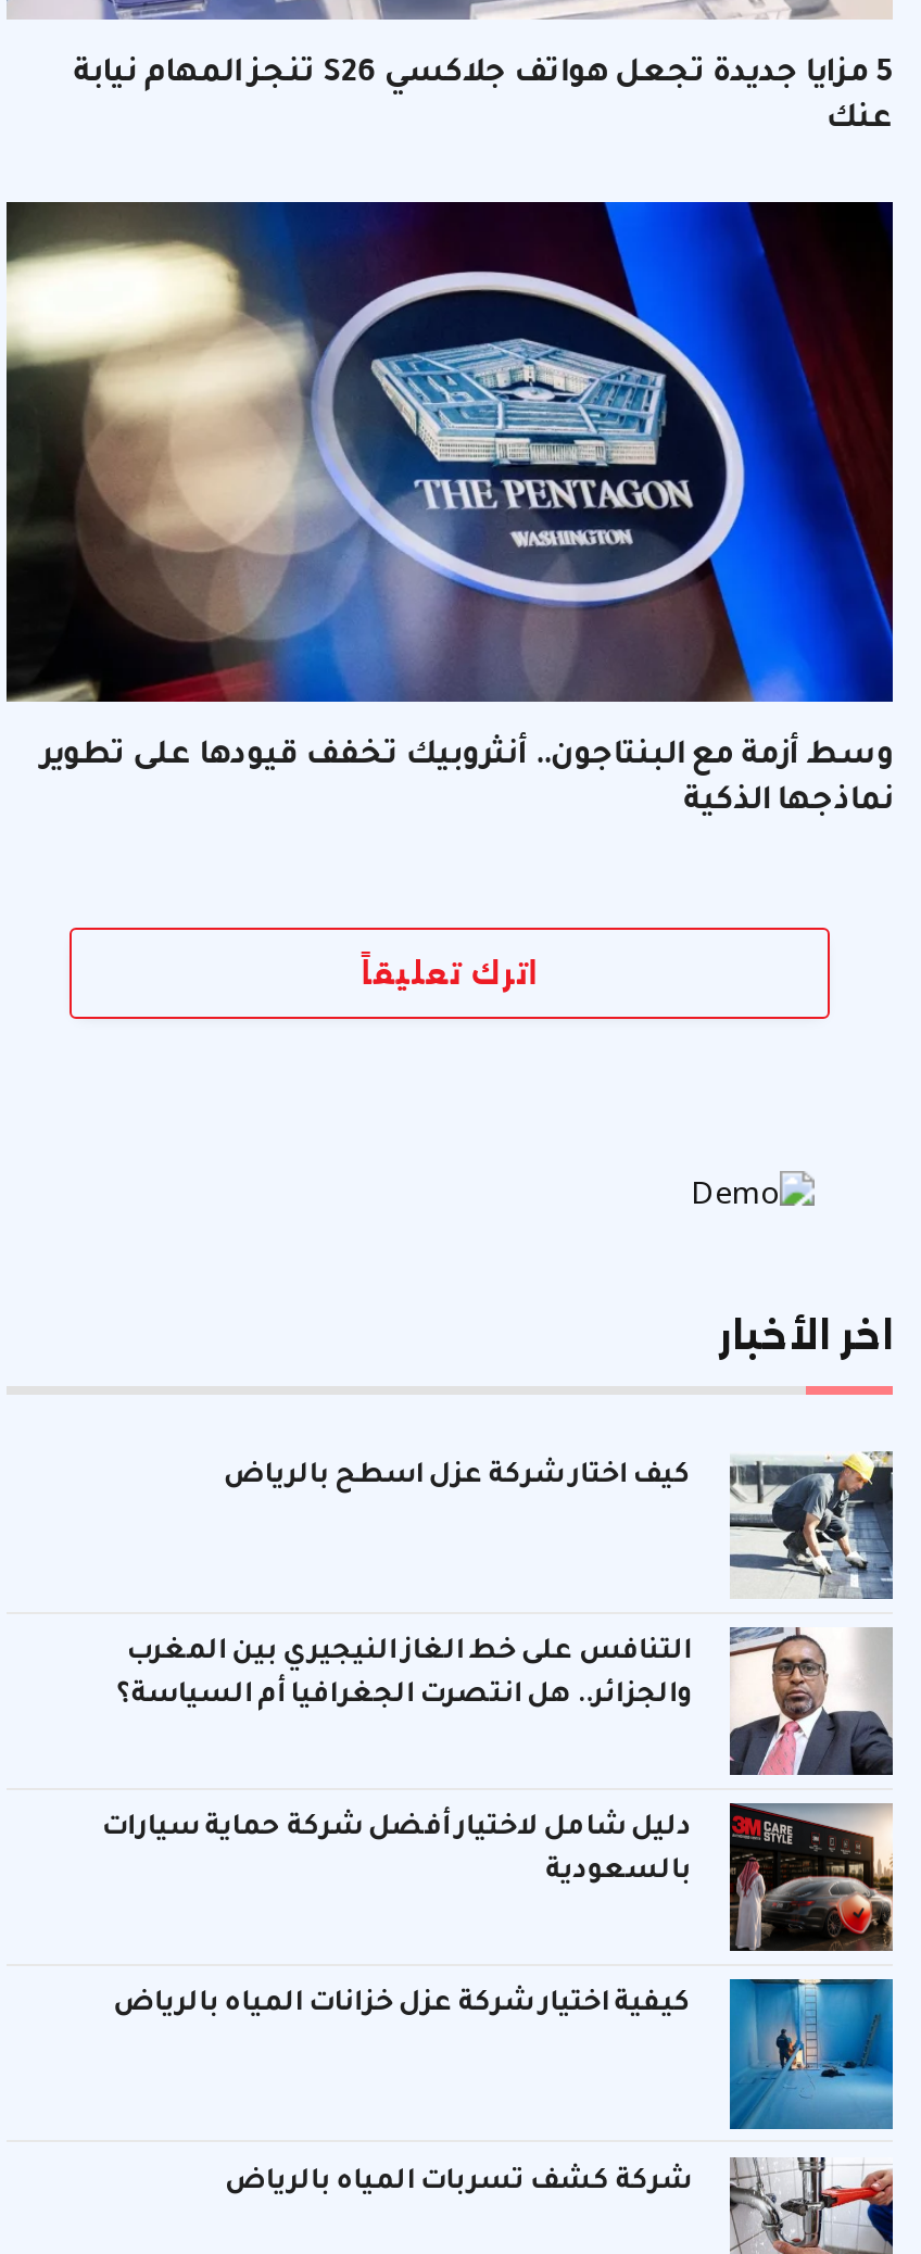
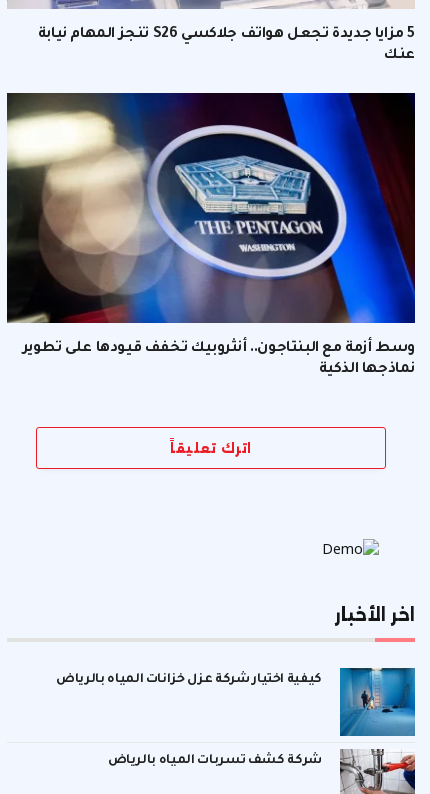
[224,1451,895,1599] [image] | كيف اختار شركة عزل اسطح بالرياض -> none
[117,1627,893,1779] [image] | التنافس على خط الغاز النيجيري بين المغرب | والجزائر.. هل انتصرت الجغرافيا أم السياسة؟ -> none
[101,1801,893,1955] [image] | دليل شامل لاختيار أفضل شركة حماية سيارات | بالسعودية -> none

